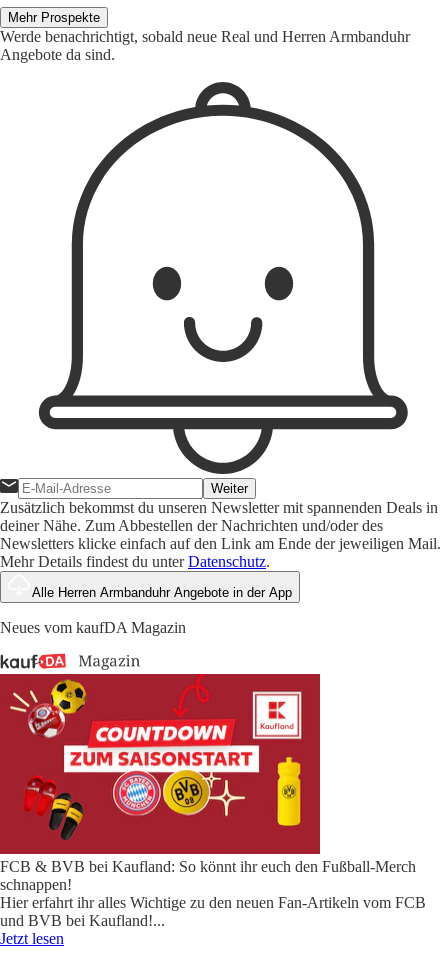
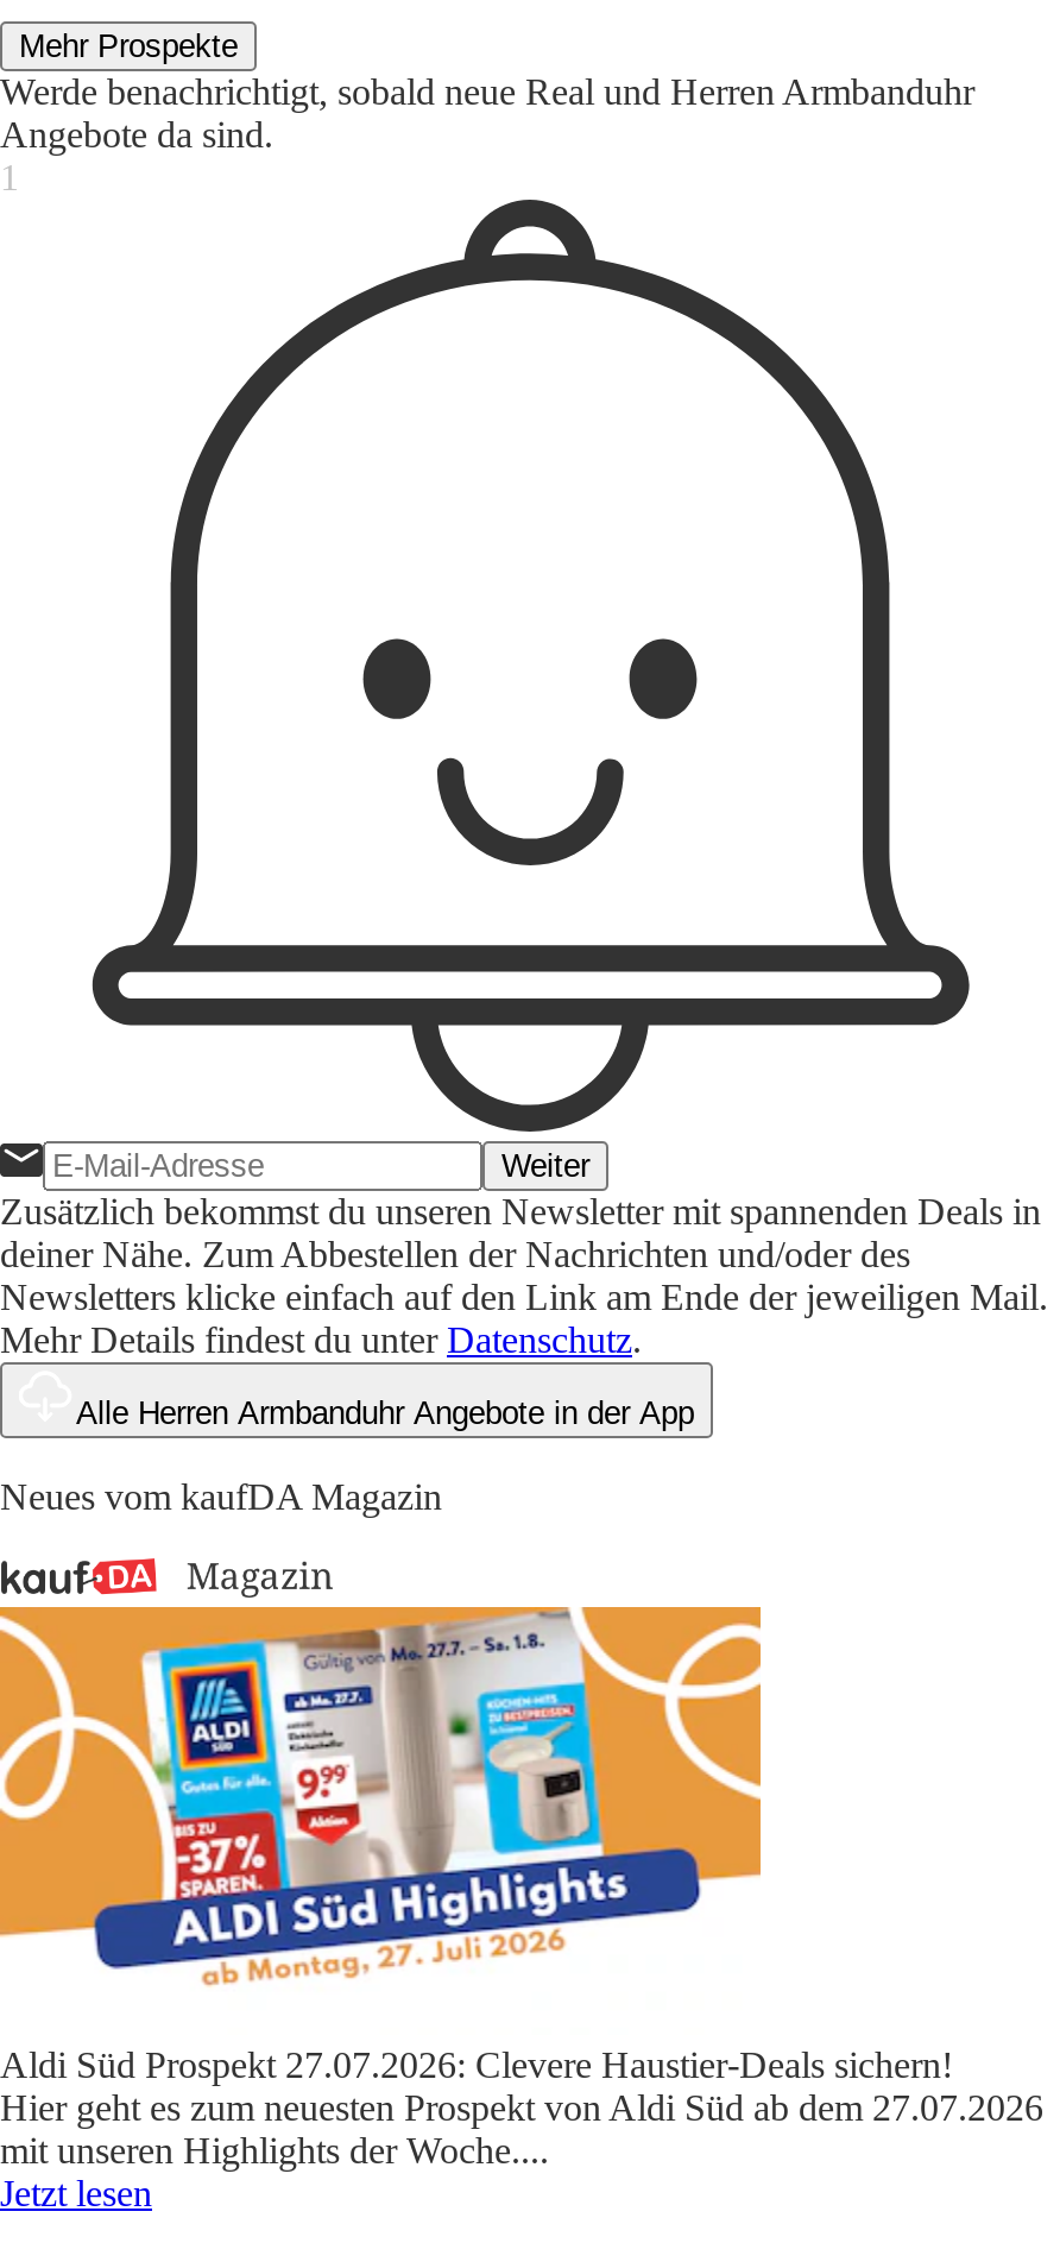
none -> [0,158,19,198] 1
[0,673,426,929] [image] | FCB & BVB bei Kaufland: So könnt ihr euch den Fußball-Merch | schnappen! | Hier erfahrt ihr alles Wichtige zu den neuen Fan-Artikeln vom FCB | und BVB bei Kaufland!... -> [0,1605,1043,2171] [image] | Aldi Süd Prospekt 27.07.2026: Clevere Haustier-Deals sichern! | Hier geht es zum neuesten Prospekt von Aldi Süd ab dem 27.07.2026 | mit unseren Highlights der Woche....

